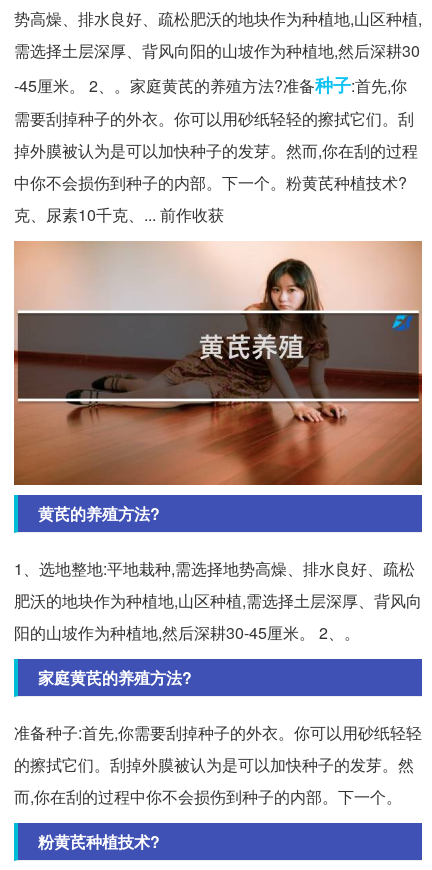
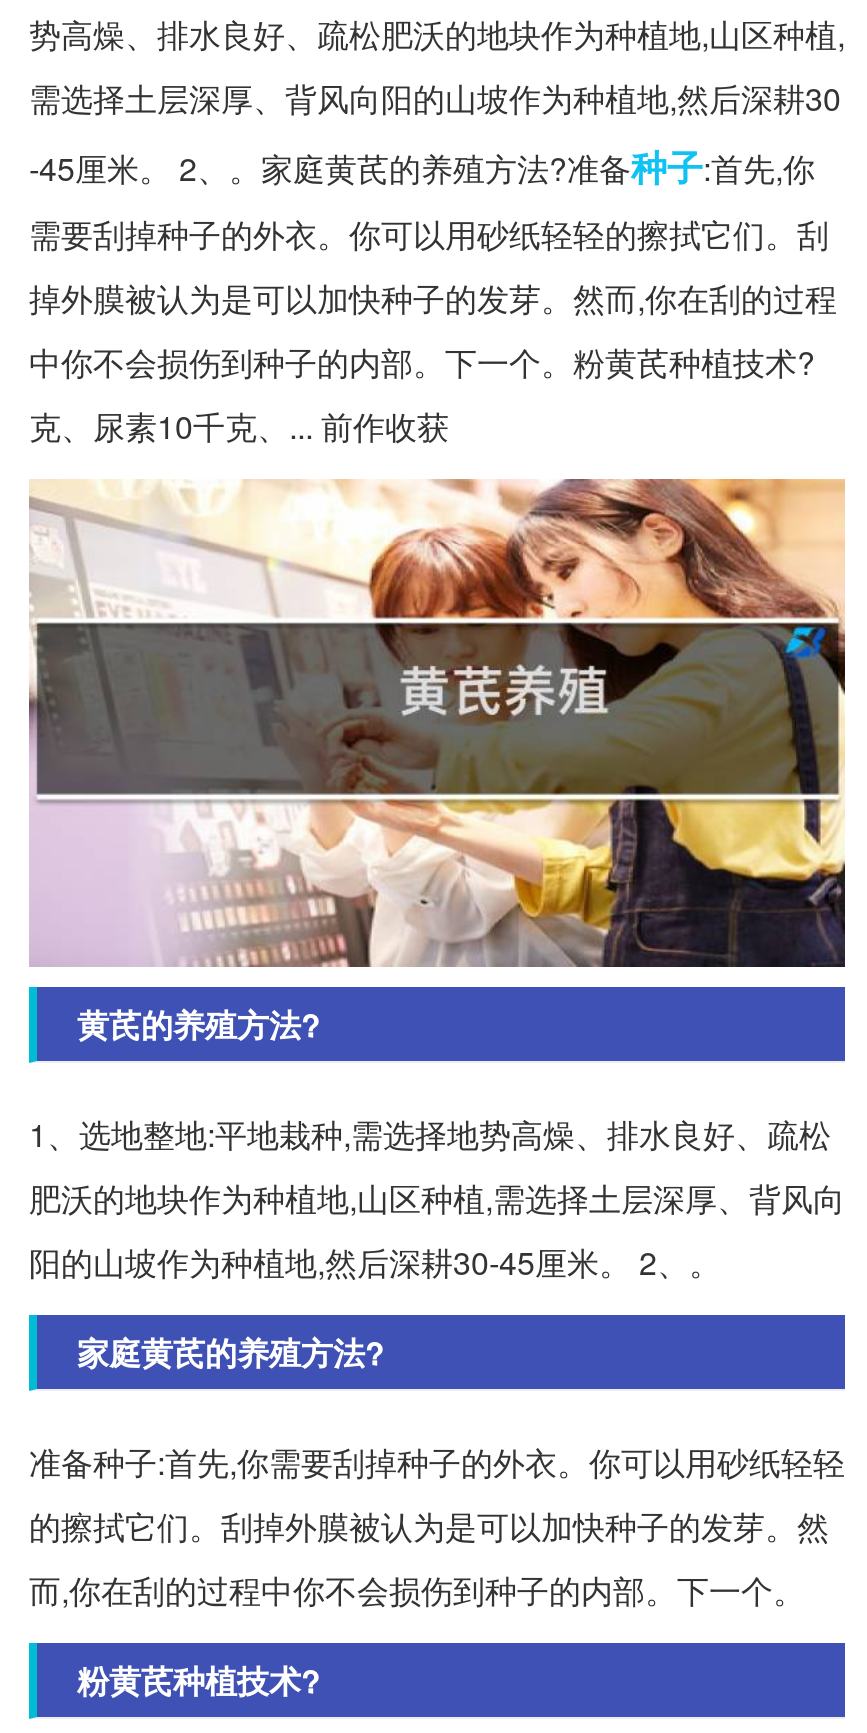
[13,240,423,486] [image] -> [27,477,847,969] [image]

